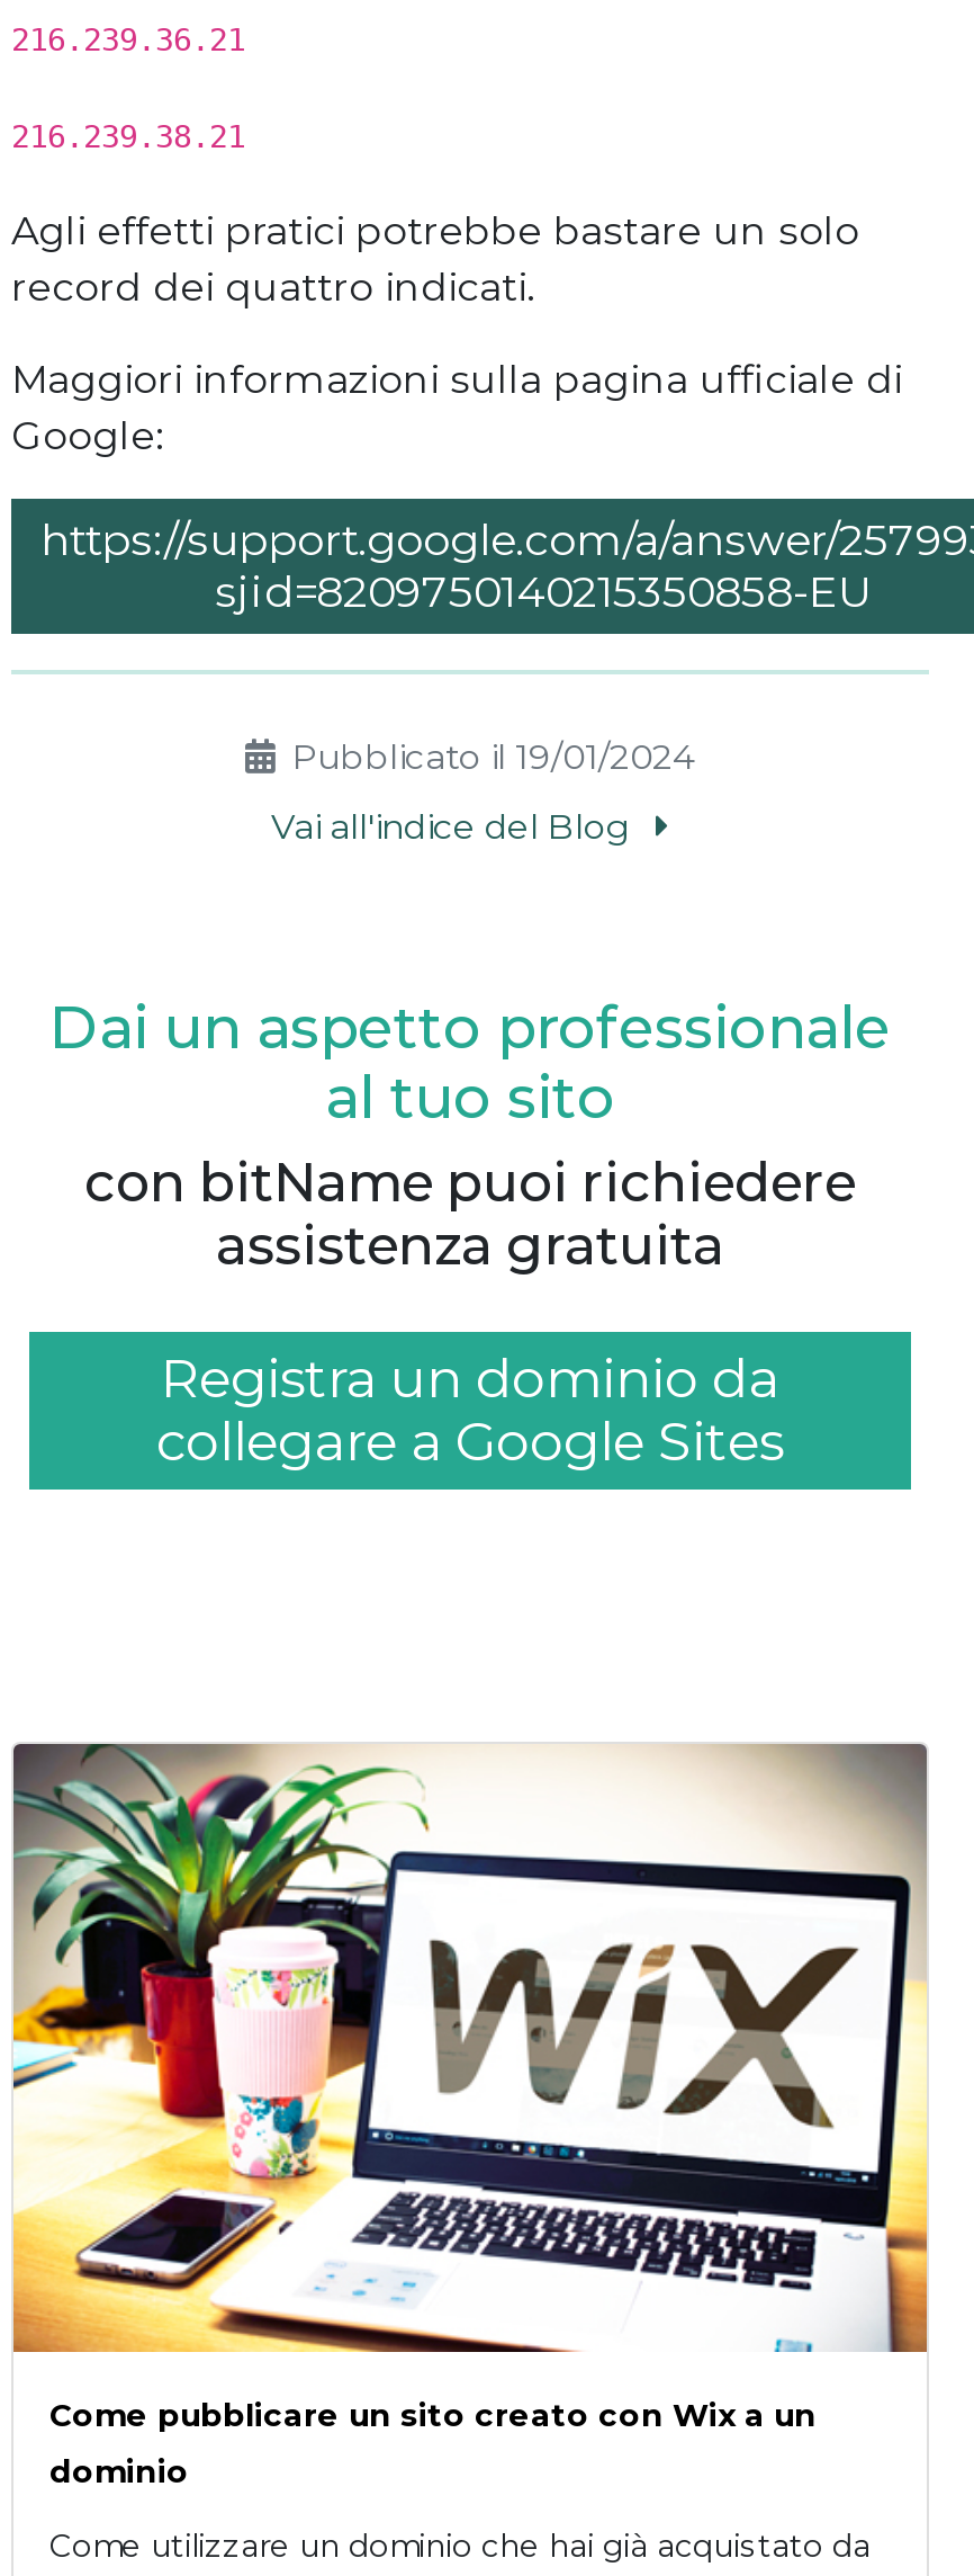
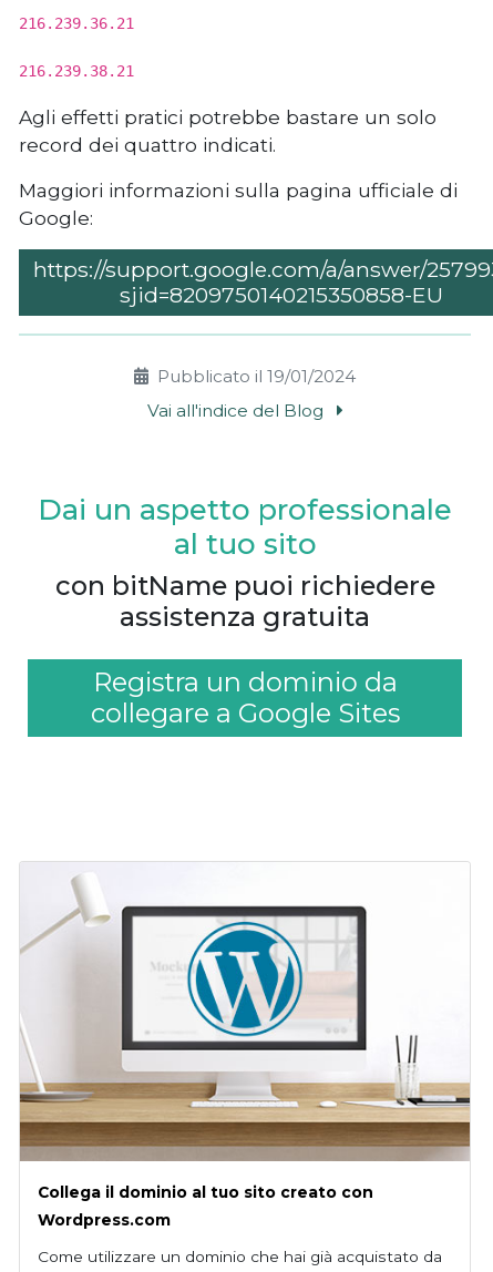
[11,1742,929,2434] [image] | Come pubblicare un sito creato con Wix a un -> [19,862,471,1201] [image] | Collega il dominio al tuo sito creato con
[49,2454,189,2490] dominio -> [38,1211,171,1229] Wordpress.com

